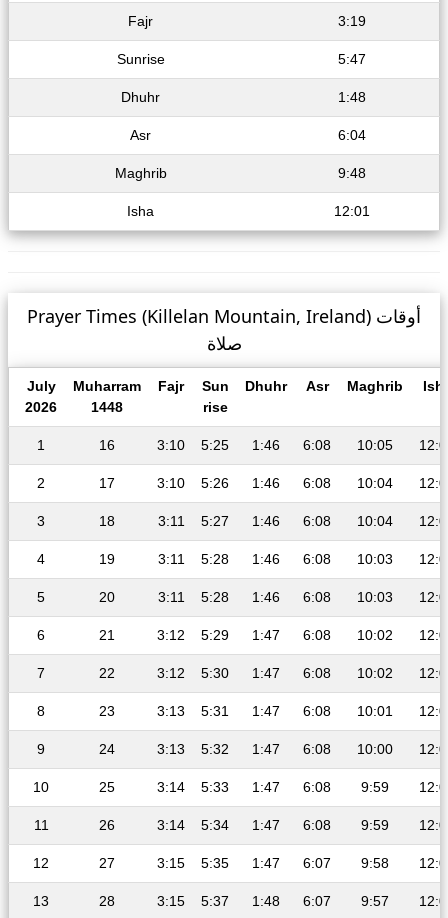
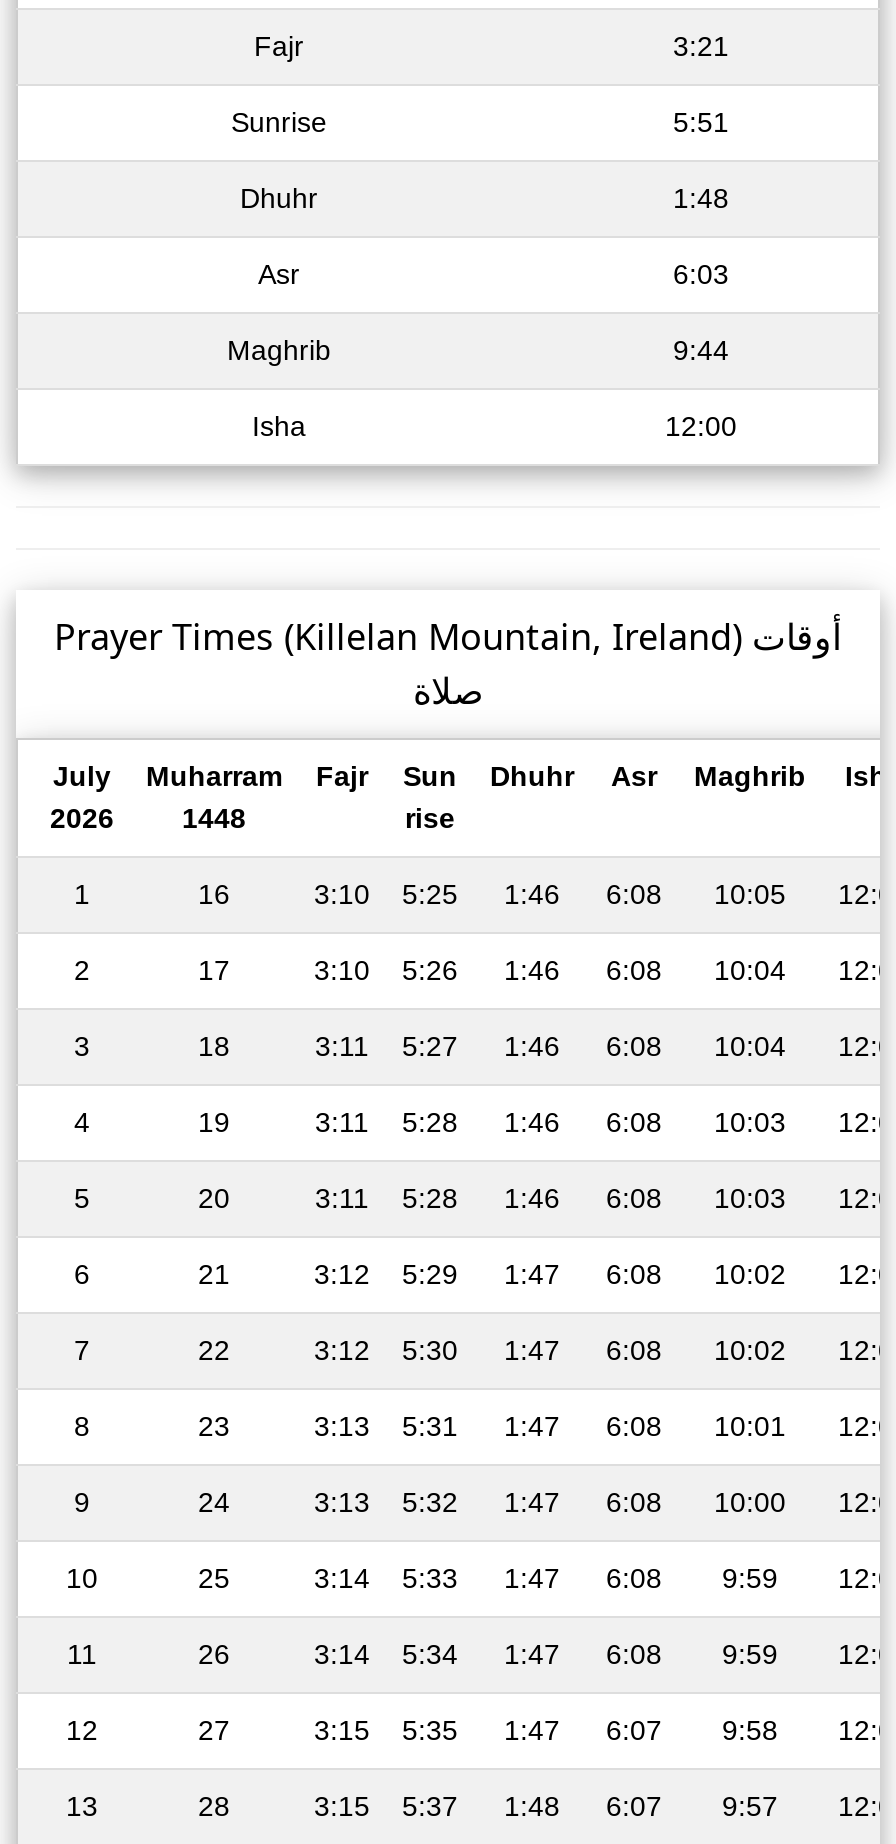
[337,13,365,29] 3:19 -> [673,30,729,62] 3:21
[337,51,365,67] 5:47 -> [673,106,729,138] 5:51
[337,127,365,143] 6:04 -> [673,258,729,290] 6:03
[337,165,365,181] 9:48 -> [673,334,729,366] 9:44
[333,203,369,219] 12:01 -> [665,410,737,442] 12:00

